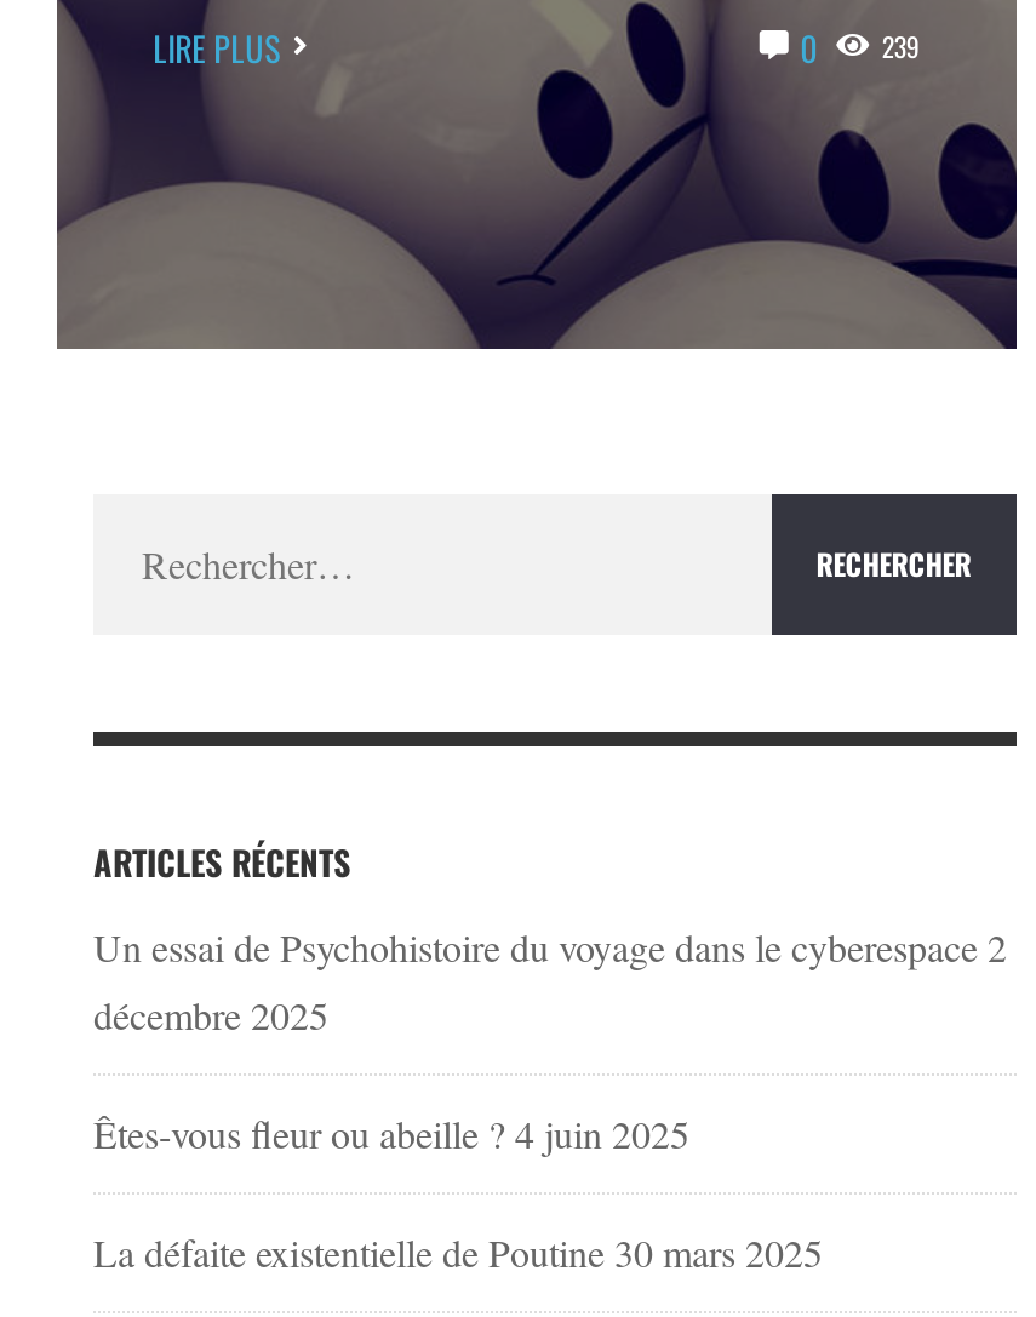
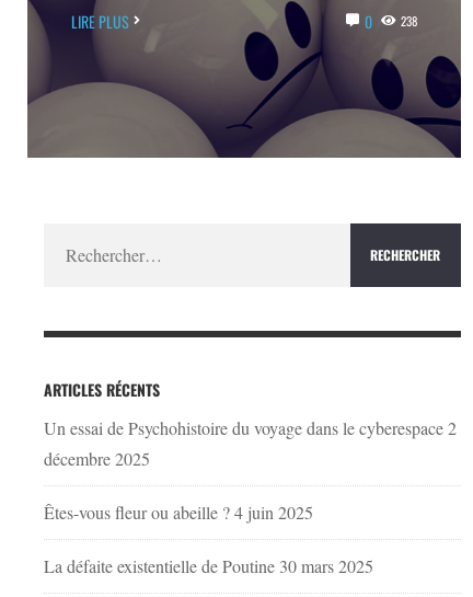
[800,21,921,72] 0 239 -> [364,9,418,32] 0 238

